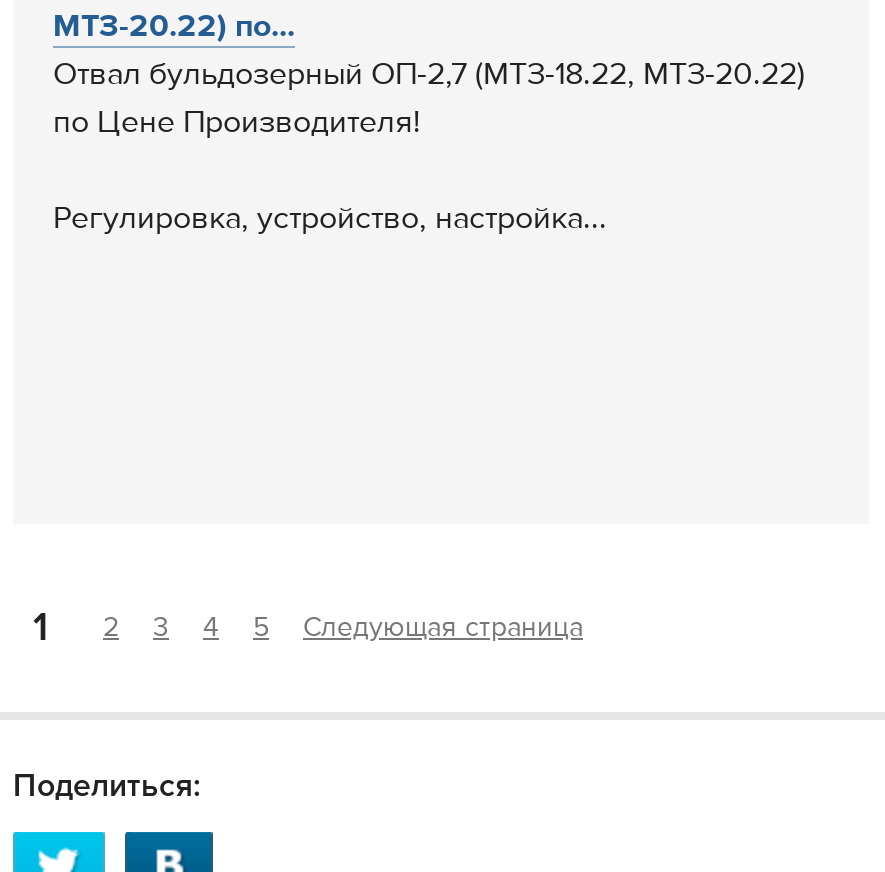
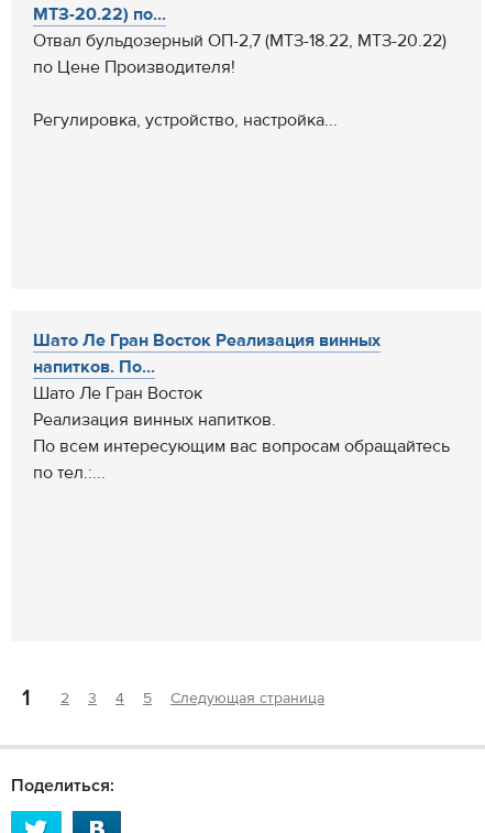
none -> [33,329,450,484] Шато Ле Гран Восток Реализация винных | напитков. По... | Шато Ле Гран Восток | Реализация винных напитков. | По всем интересующим вас вопросам обращайтесь | по тел.:...

